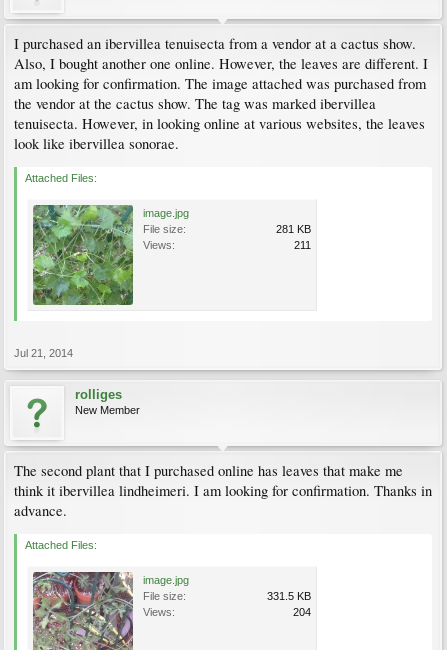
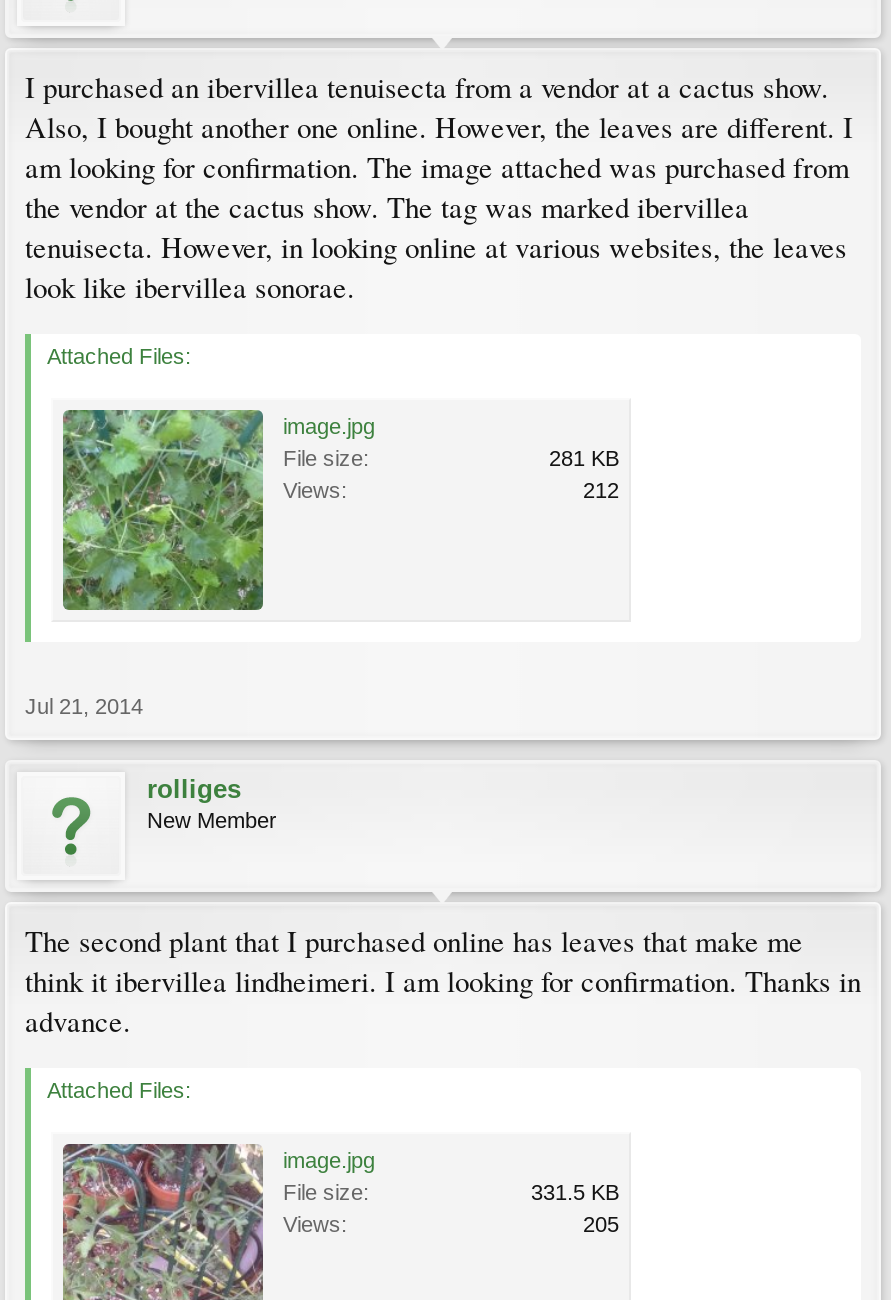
[294,239,311,251] 211 -> [583,478,619,502] 212
[293,606,311,618] 204 -> [583,1212,619,1236] 205

